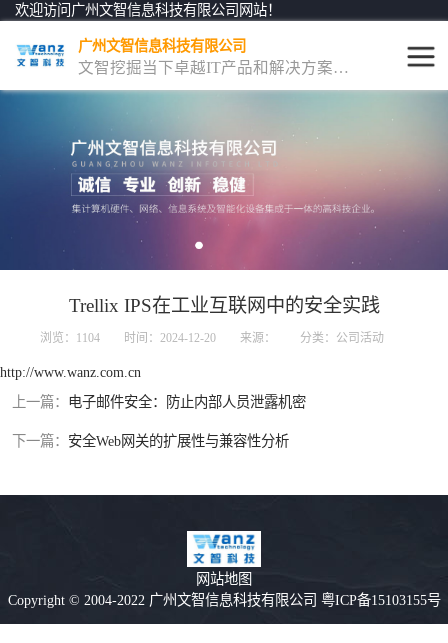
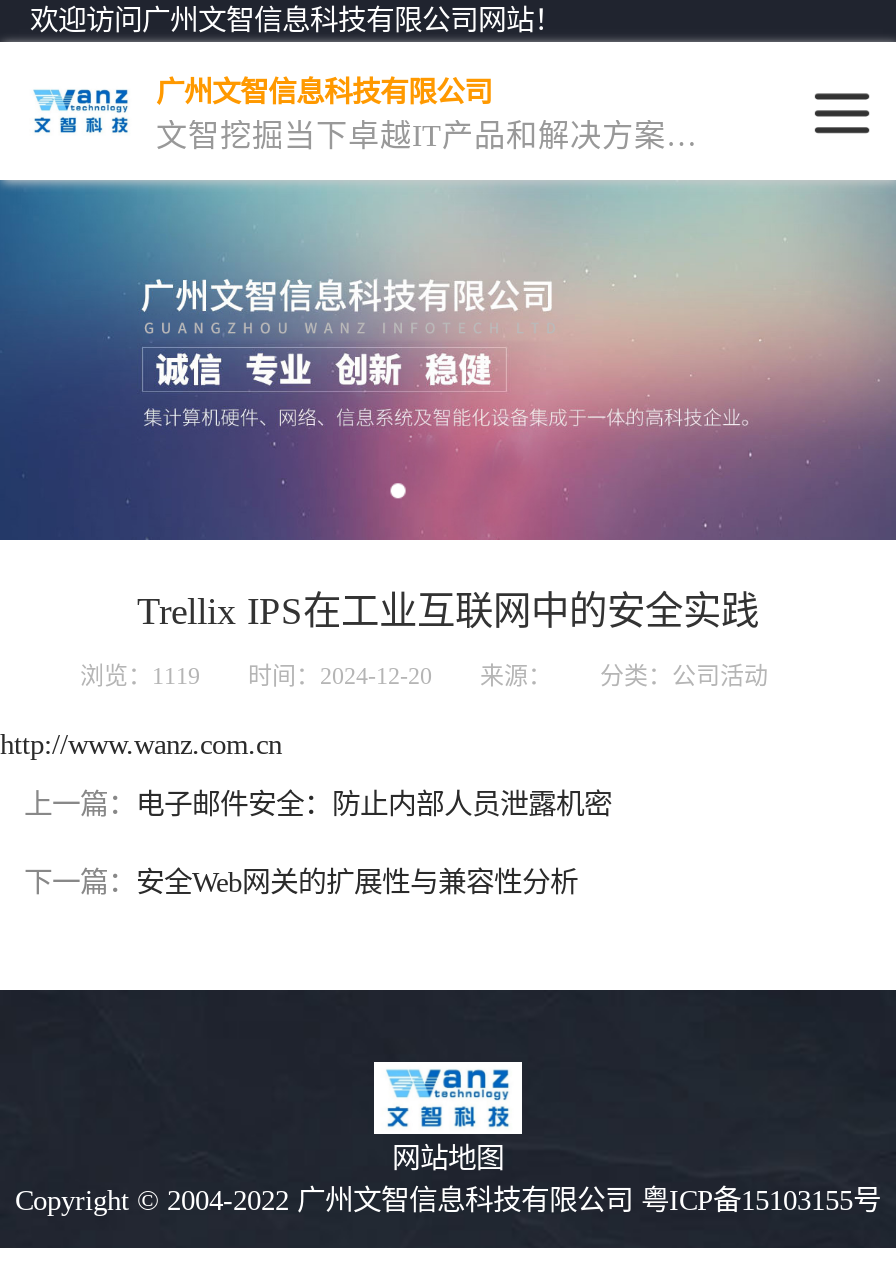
[40,331,384,345] 浏览：1104 时间：2024-12-20 来源： 分类：公司活动 -> [80,662,768,690] 浏览：1119 时间：2024-12-20 来源： 分类：公司活动

